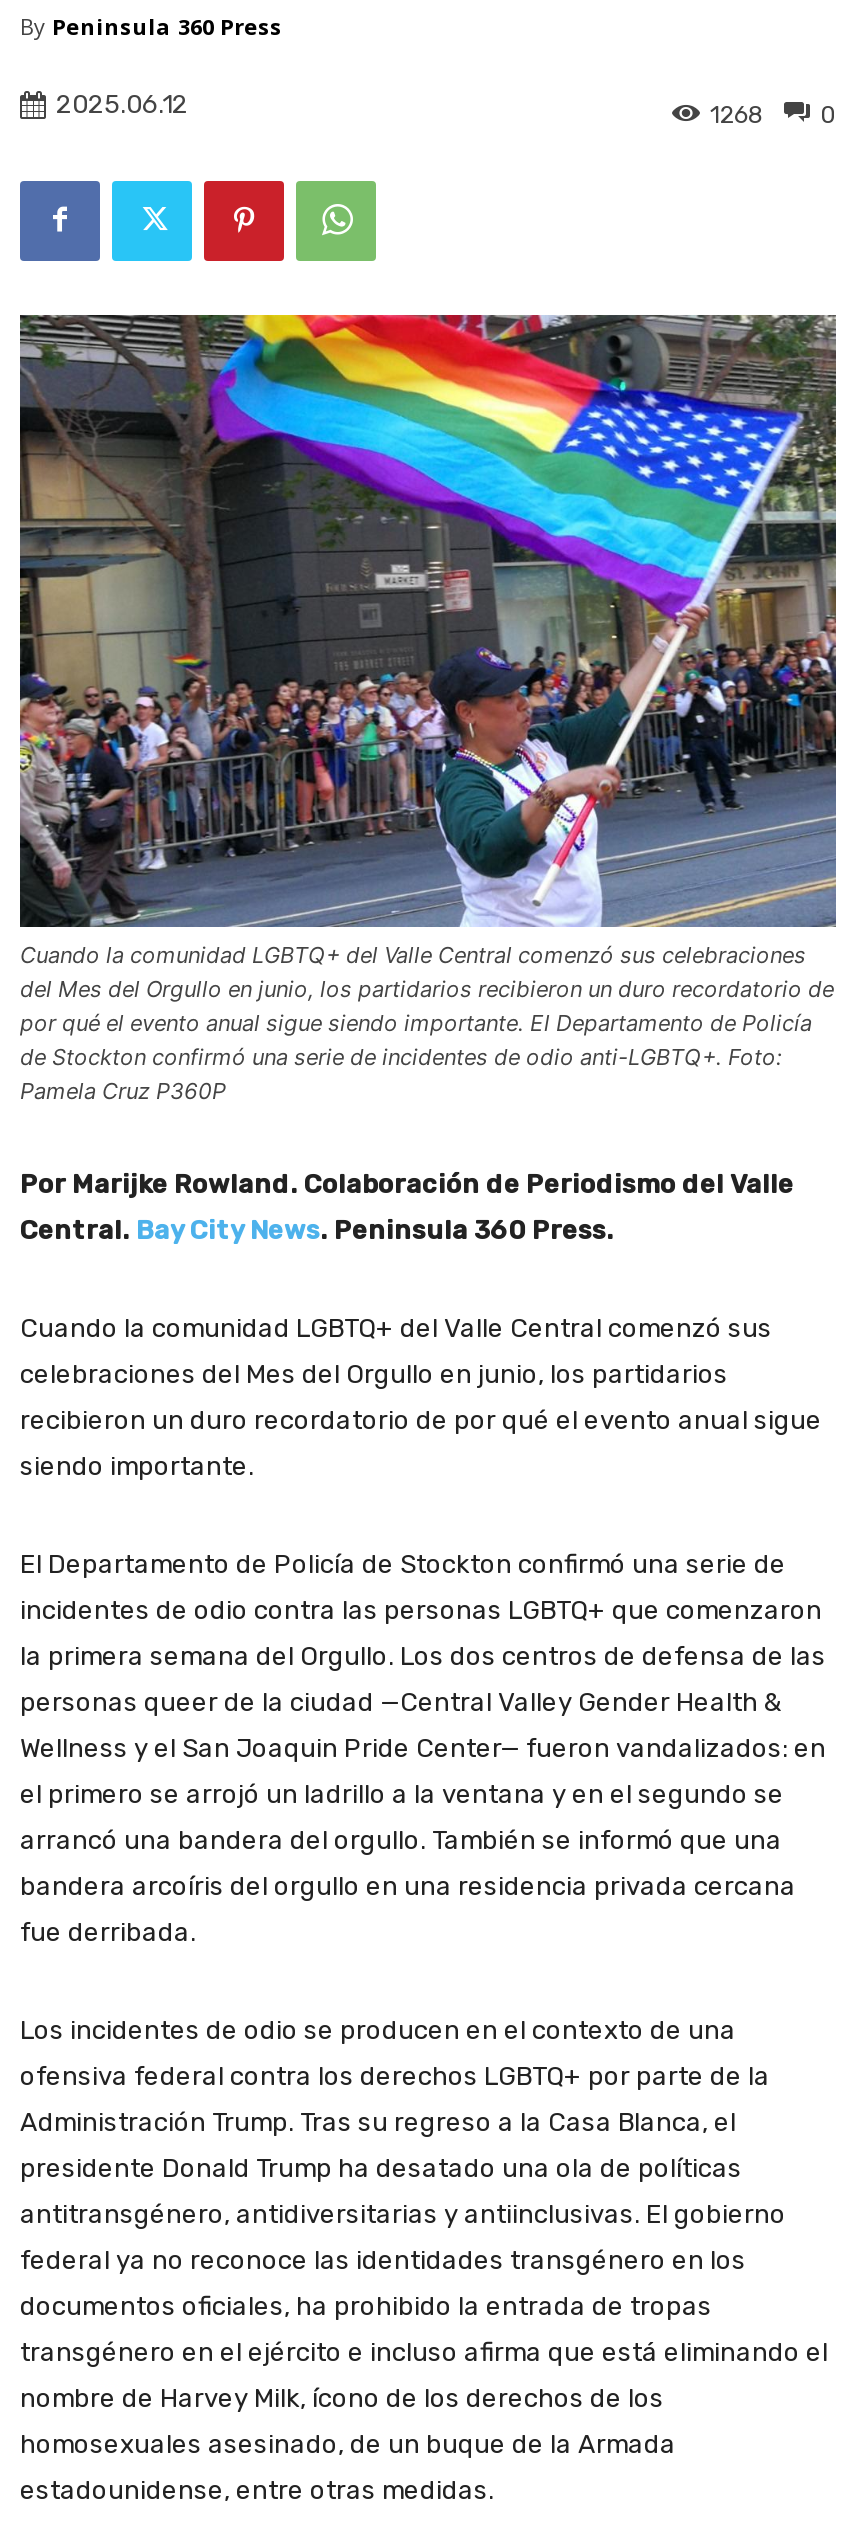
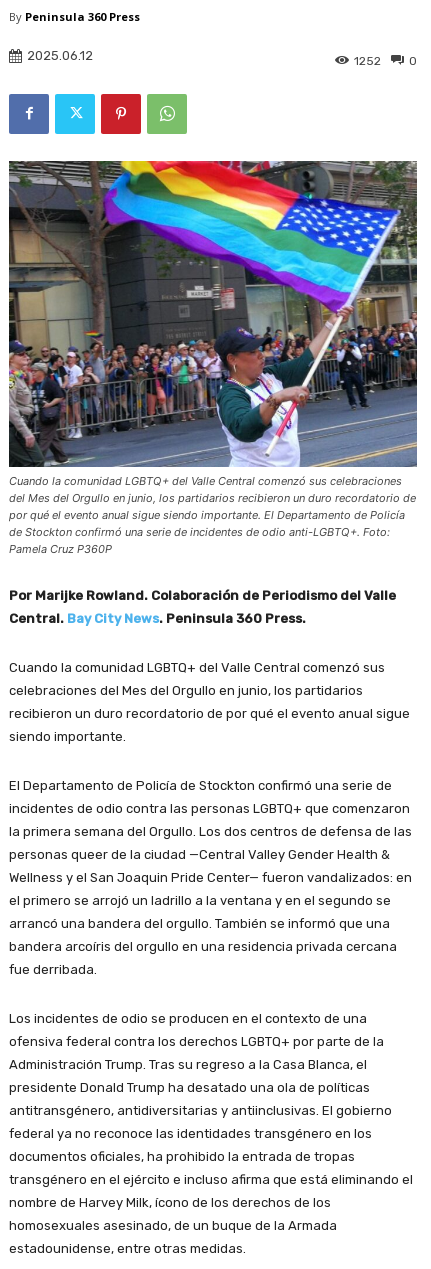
[710,101,836,129] 1268 0 -> [354,54,417,68] 1252 0

